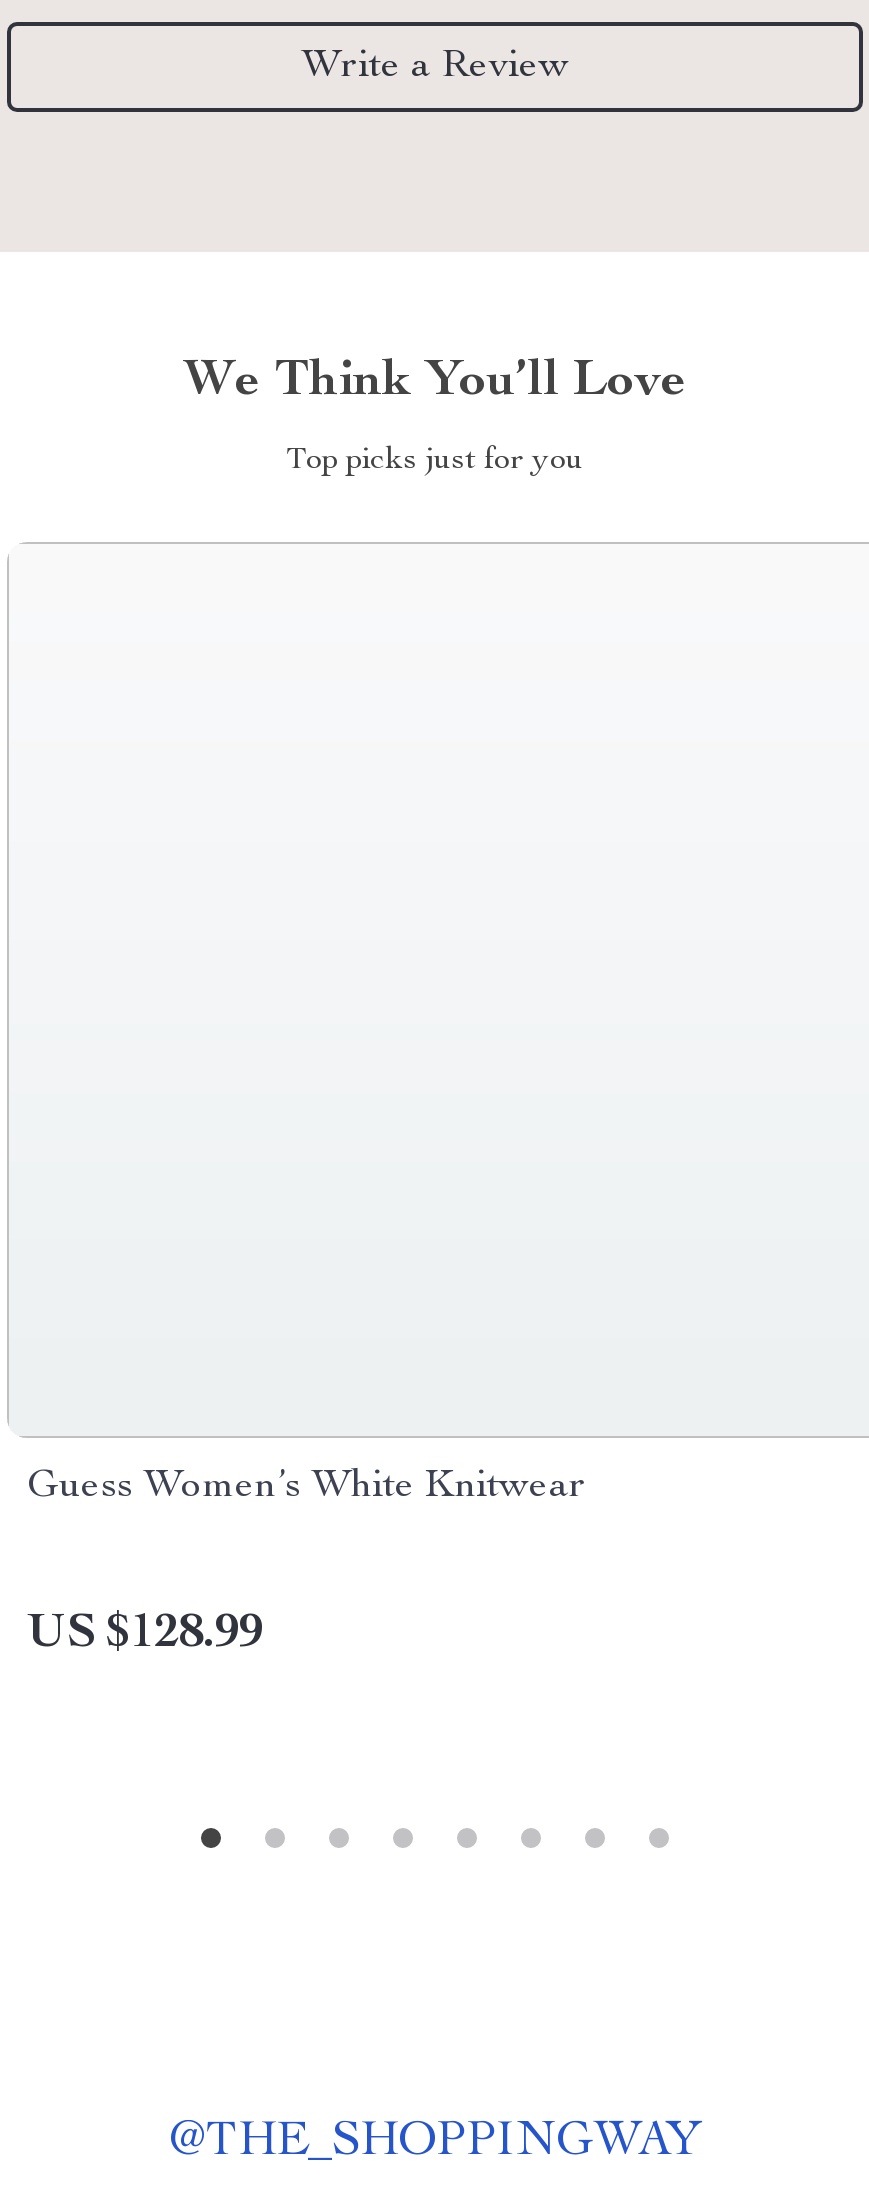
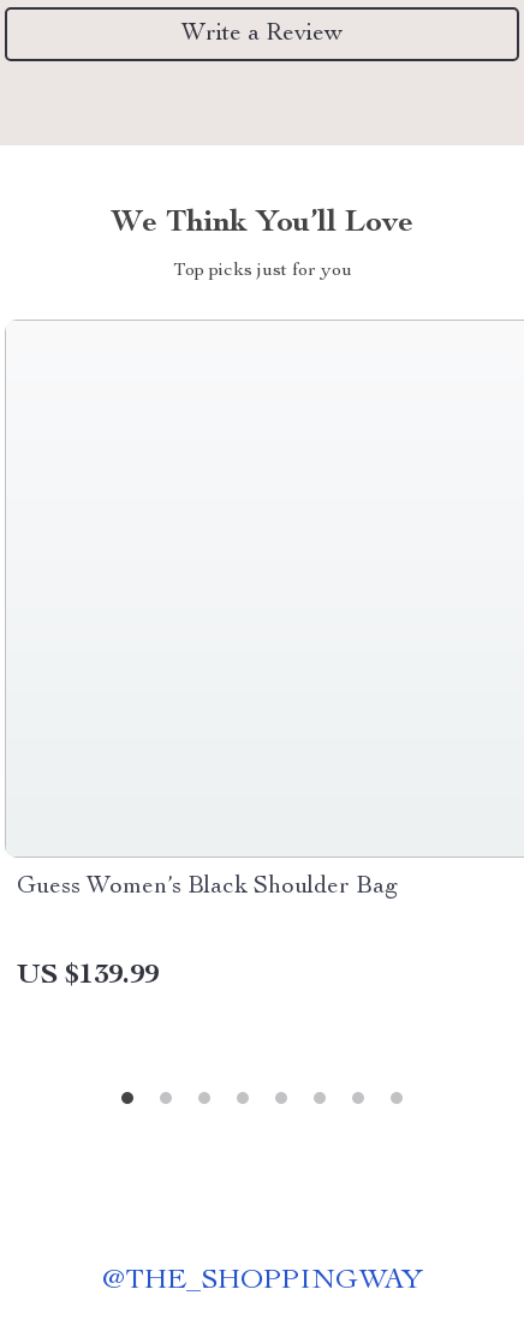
[27,1468,587,1508] Guess Women’s White Knitwear -> [17,876,398,900] Guess Women’s Black Shoulder Bag
[27,1612,263,1660] US $128.99 -> [17,962,159,991] US $139.99

